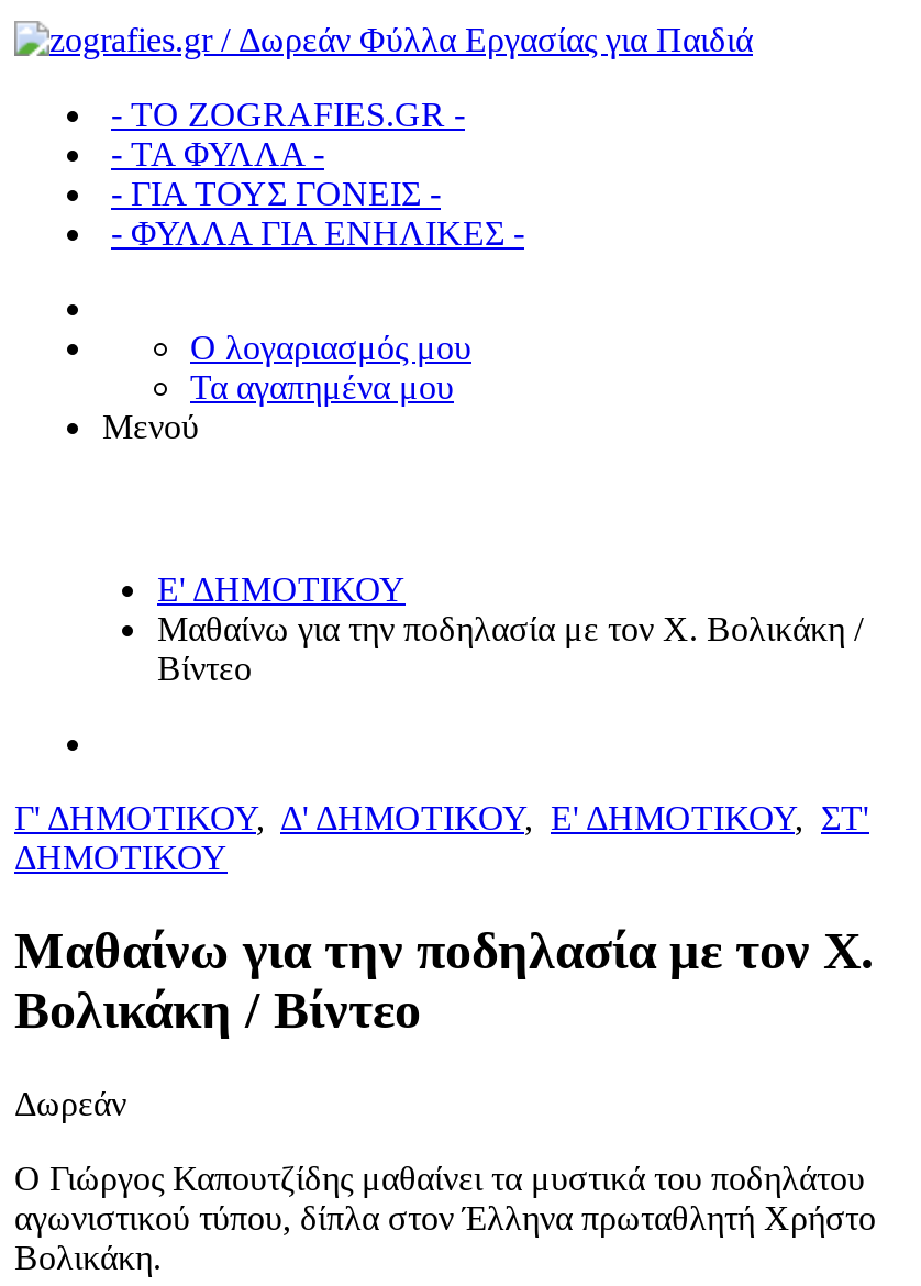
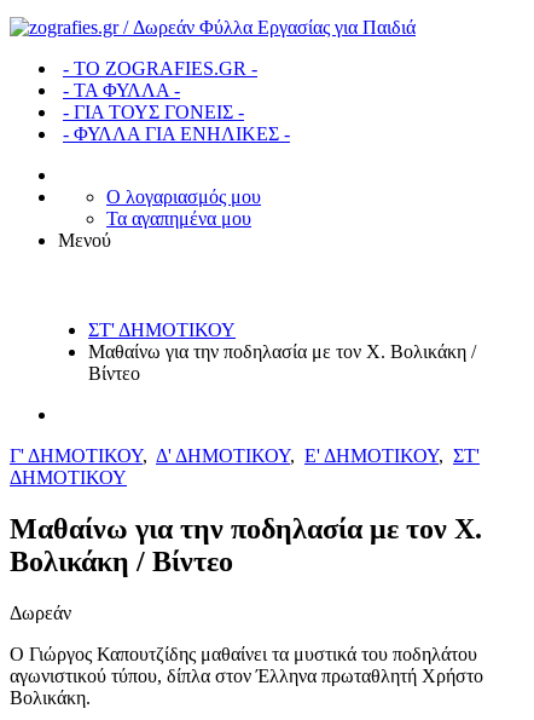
[157,570,406,608] Ε' ΔΗΜΟΤΙΚΟΥ -> [88,319,236,340] ΣΤ' ΔΗΜΟΤΙΚΟΥ

